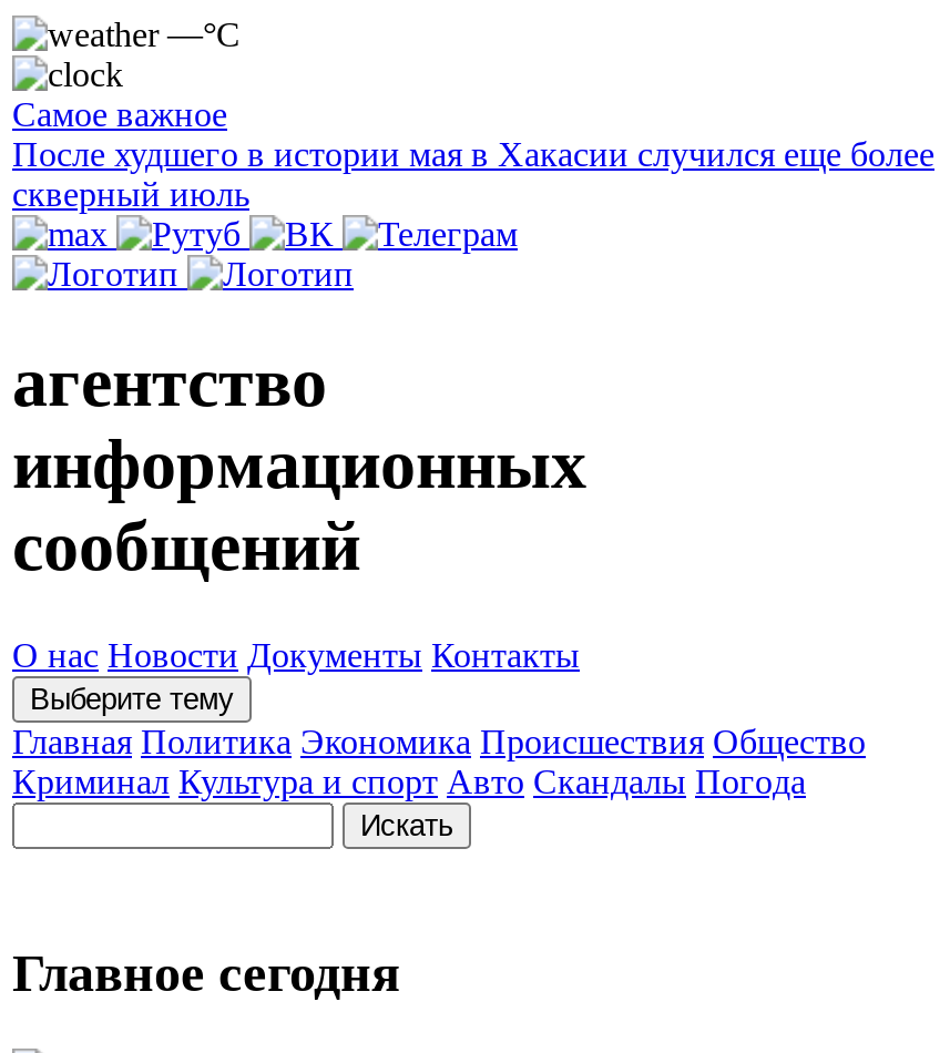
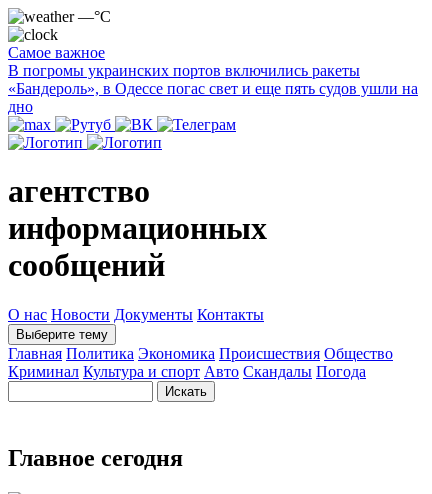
[12,135,934,213] После худшего в истории мая в Хакасии случился еще более | скверный июль -> [8,62,418,115] В погромы украинских портов включились ракеты | «Бандероль», в Одессе погас свет и еще пять судов ушли на | дно

